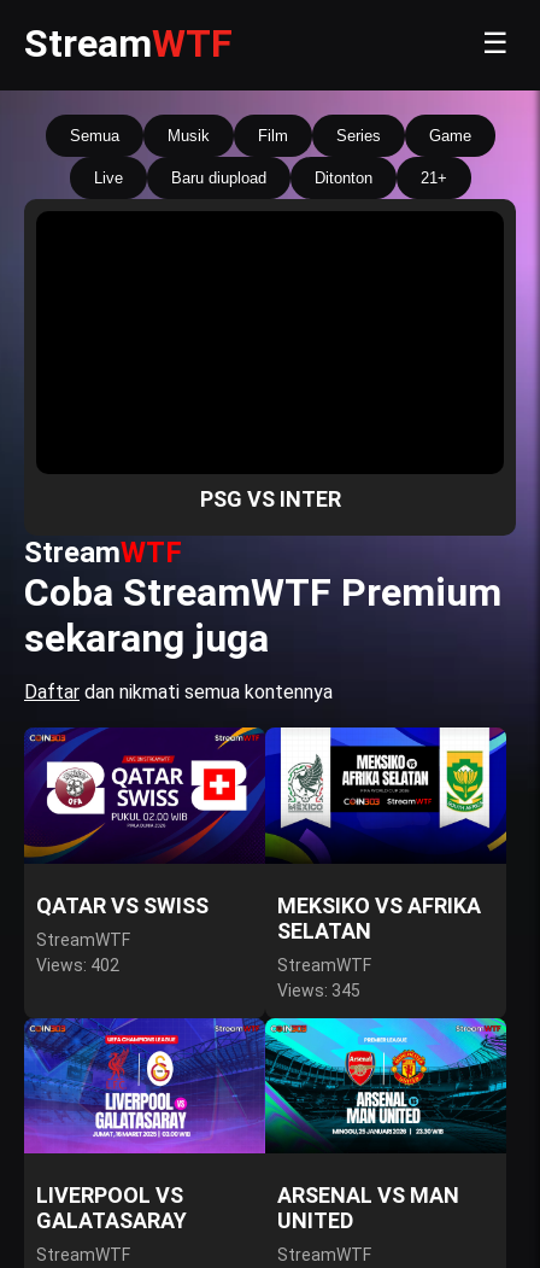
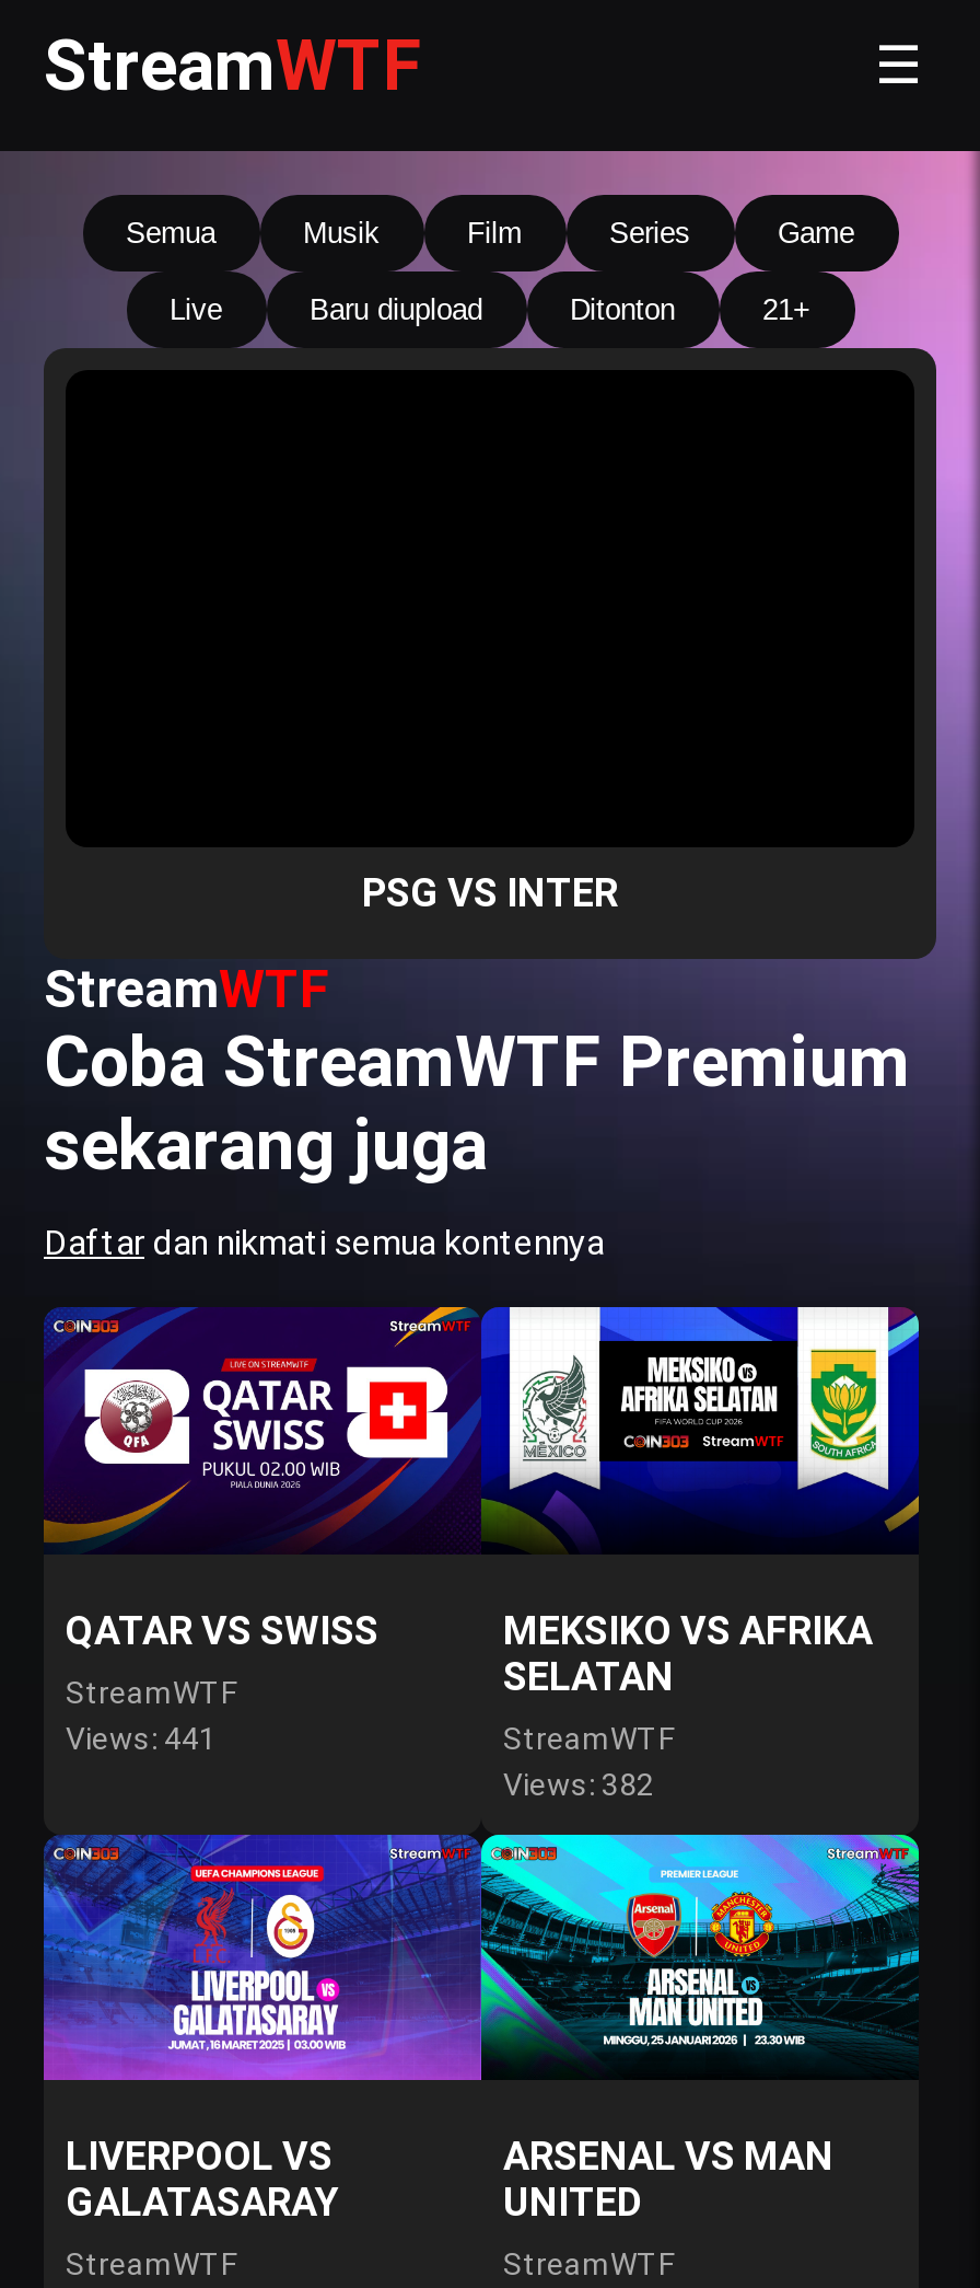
[36,955,119,975] Views: 402 -> [66,1720,217,1756] Views: 441
[277,981,360,1000] Views: 345 -> [503,1766,654,1801] Views: 382

